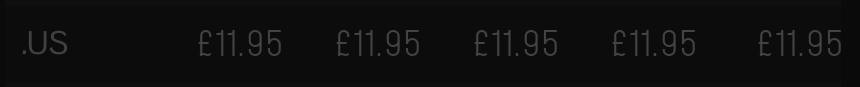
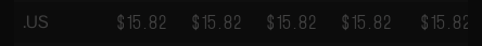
[198,28,286,60] £11.95 -> [117,14,168,31] $15.82
[336,28,424,60] £11.95 -> [192,14,243,31] $15.82
[474,28,562,60] £11.95 -> [267,14,318,31] $15.82
[612,28,700,60] £11.95 -> [342,14,393,31] $15.82
[758,28,846,60] £11.95 -> [421,14,472,31] $15.82

